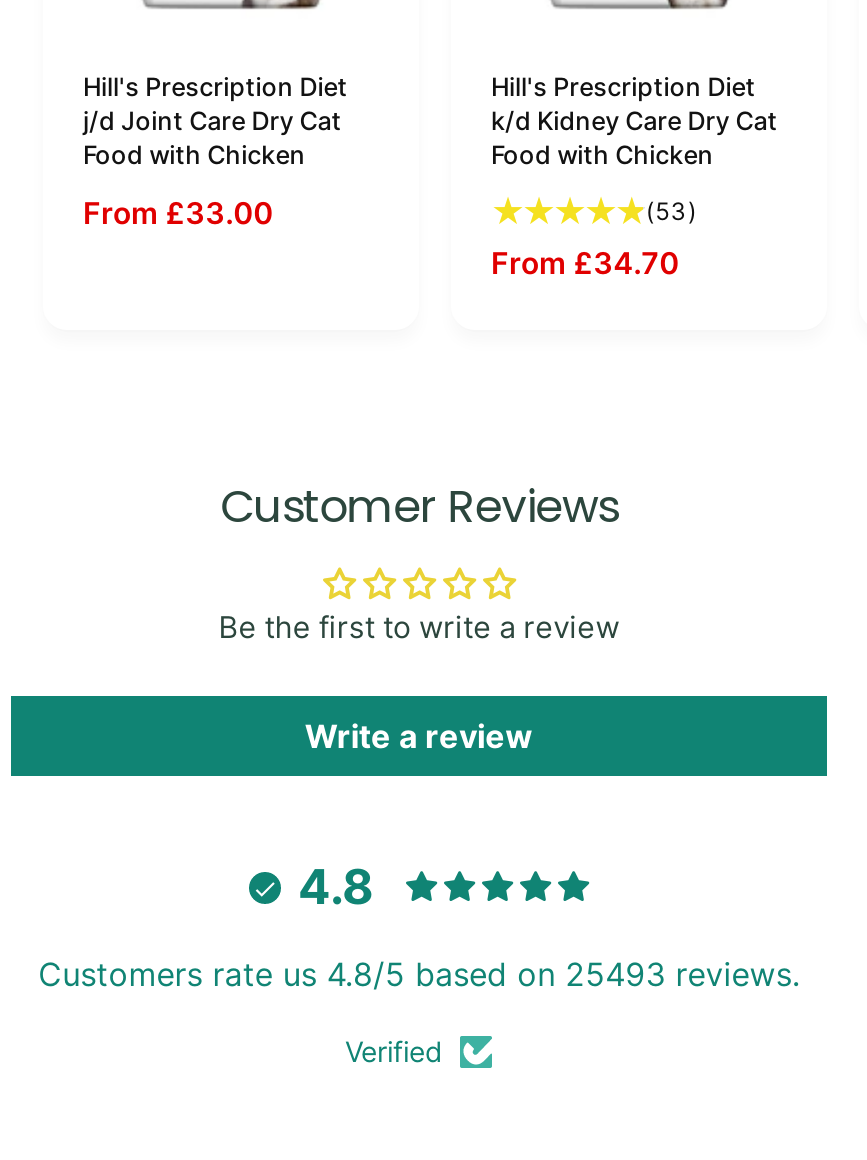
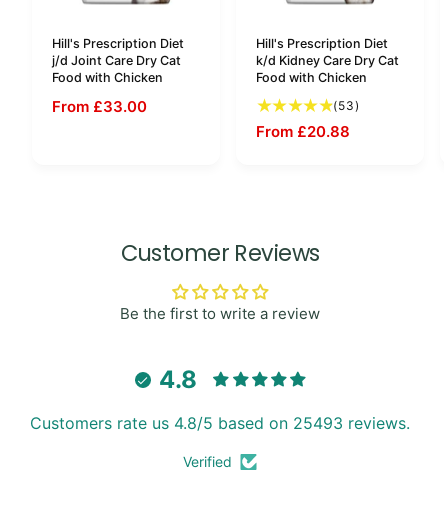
[491,244,679,282] From £34.70 -> [256,122,350,141] From £20.88
[305,716,533,756] Write a review -> none

